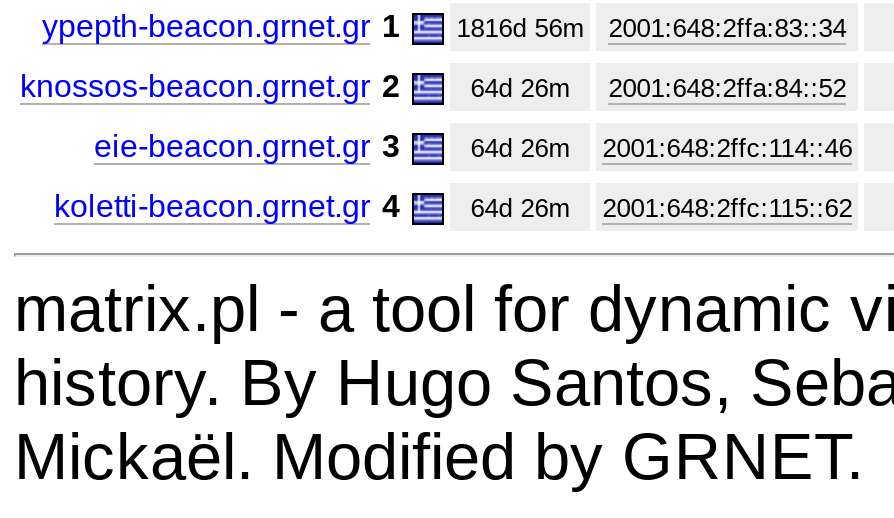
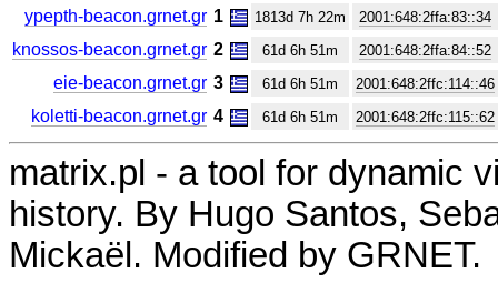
[42,9,846,43] ypepth-beacon.grnet.gr 1 1816d 56m 2001:648:2ffa:83::34 -> [24,7,492,26] ypepth-beacon.grnet.gr 1 1813d 7h 22m 2001:648:2ffa:83::34
[470,72,846,102] 64d 26m 2001:648:2ffa:84::52 -> [263,42,492,58] 61d 6h 51m 2001:648:2ffa:84::52
[470,132,852,162] 64d 26m 2001:648:2ffc:114::46 -> [263,75,495,92] 61d 6h 51m 2001:648:2ffc:114::46
[470,192,852,222] 64d 26m 2001:648:2ffc:115::62 -> [263,108,495,125] 61d 6h 51m 2001:648:2ffc:115::62

